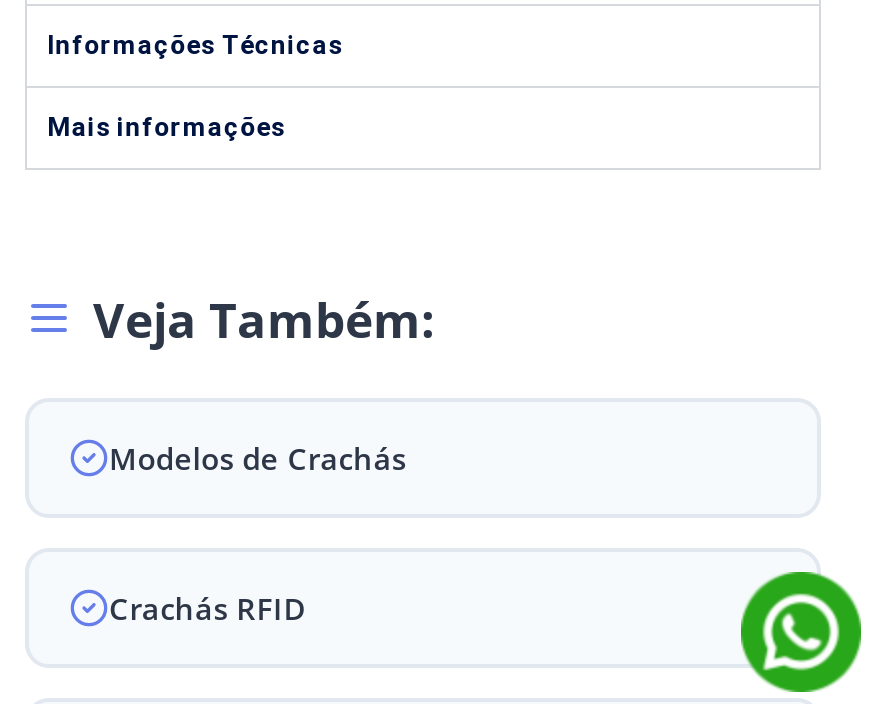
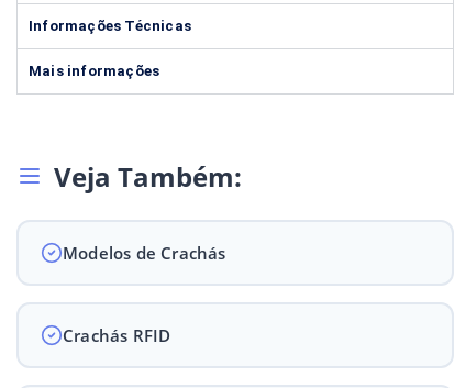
[739,570,863,694] [image] -> none

